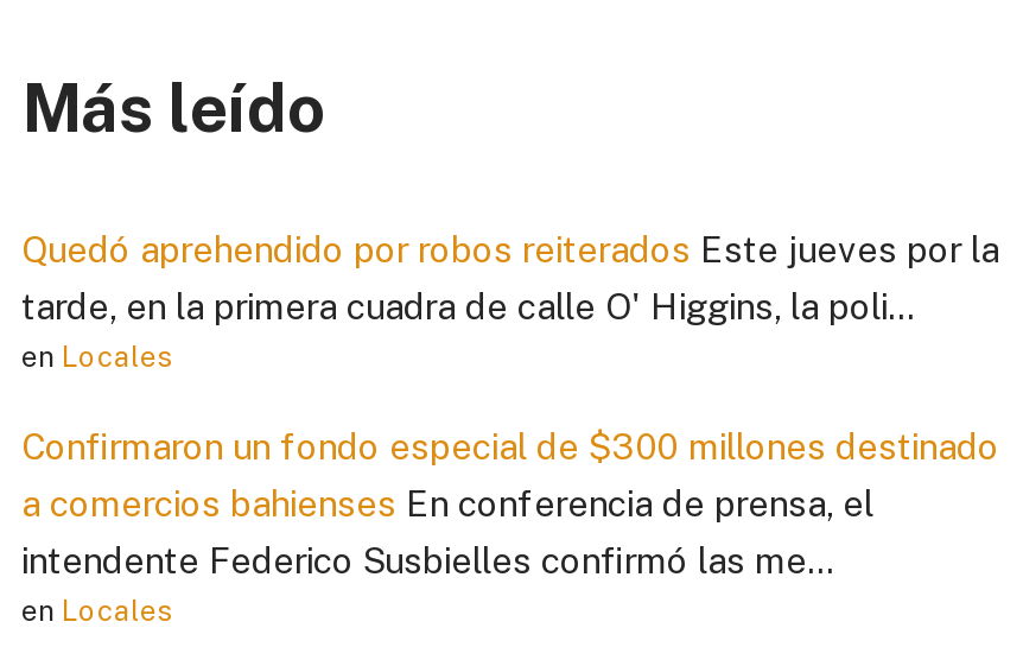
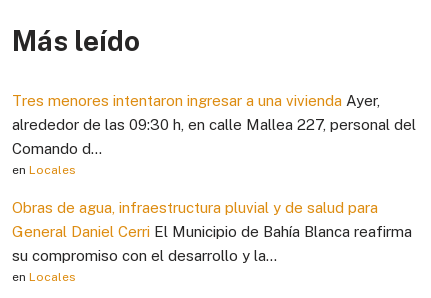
[21,230,999,327] Quedó aprehendido por robos reiterados Este jueves por la | tarde, en la primera cuadra de calle O' Higgins, la poli... -> [12,92,416,157] Tres menores intentaron ingresar a una vivienda Ayer, | alrededor de las 09:30 h, en calle Mallea 227, personal del | Comando d...
[21,427,999,581] Confirmaron un fondo especial de $300 millones destinado | a comercios bahienses En conferencia de prensa, el | intendente Federico Susbielles confirmó las me... -> [12,199,412,264] Obras de agua, infraestructura pluvial y de salud para | General Daniel Cerri El Municipio de Bahía Blanca reafirma | su compromiso con el desarrollo y la...

